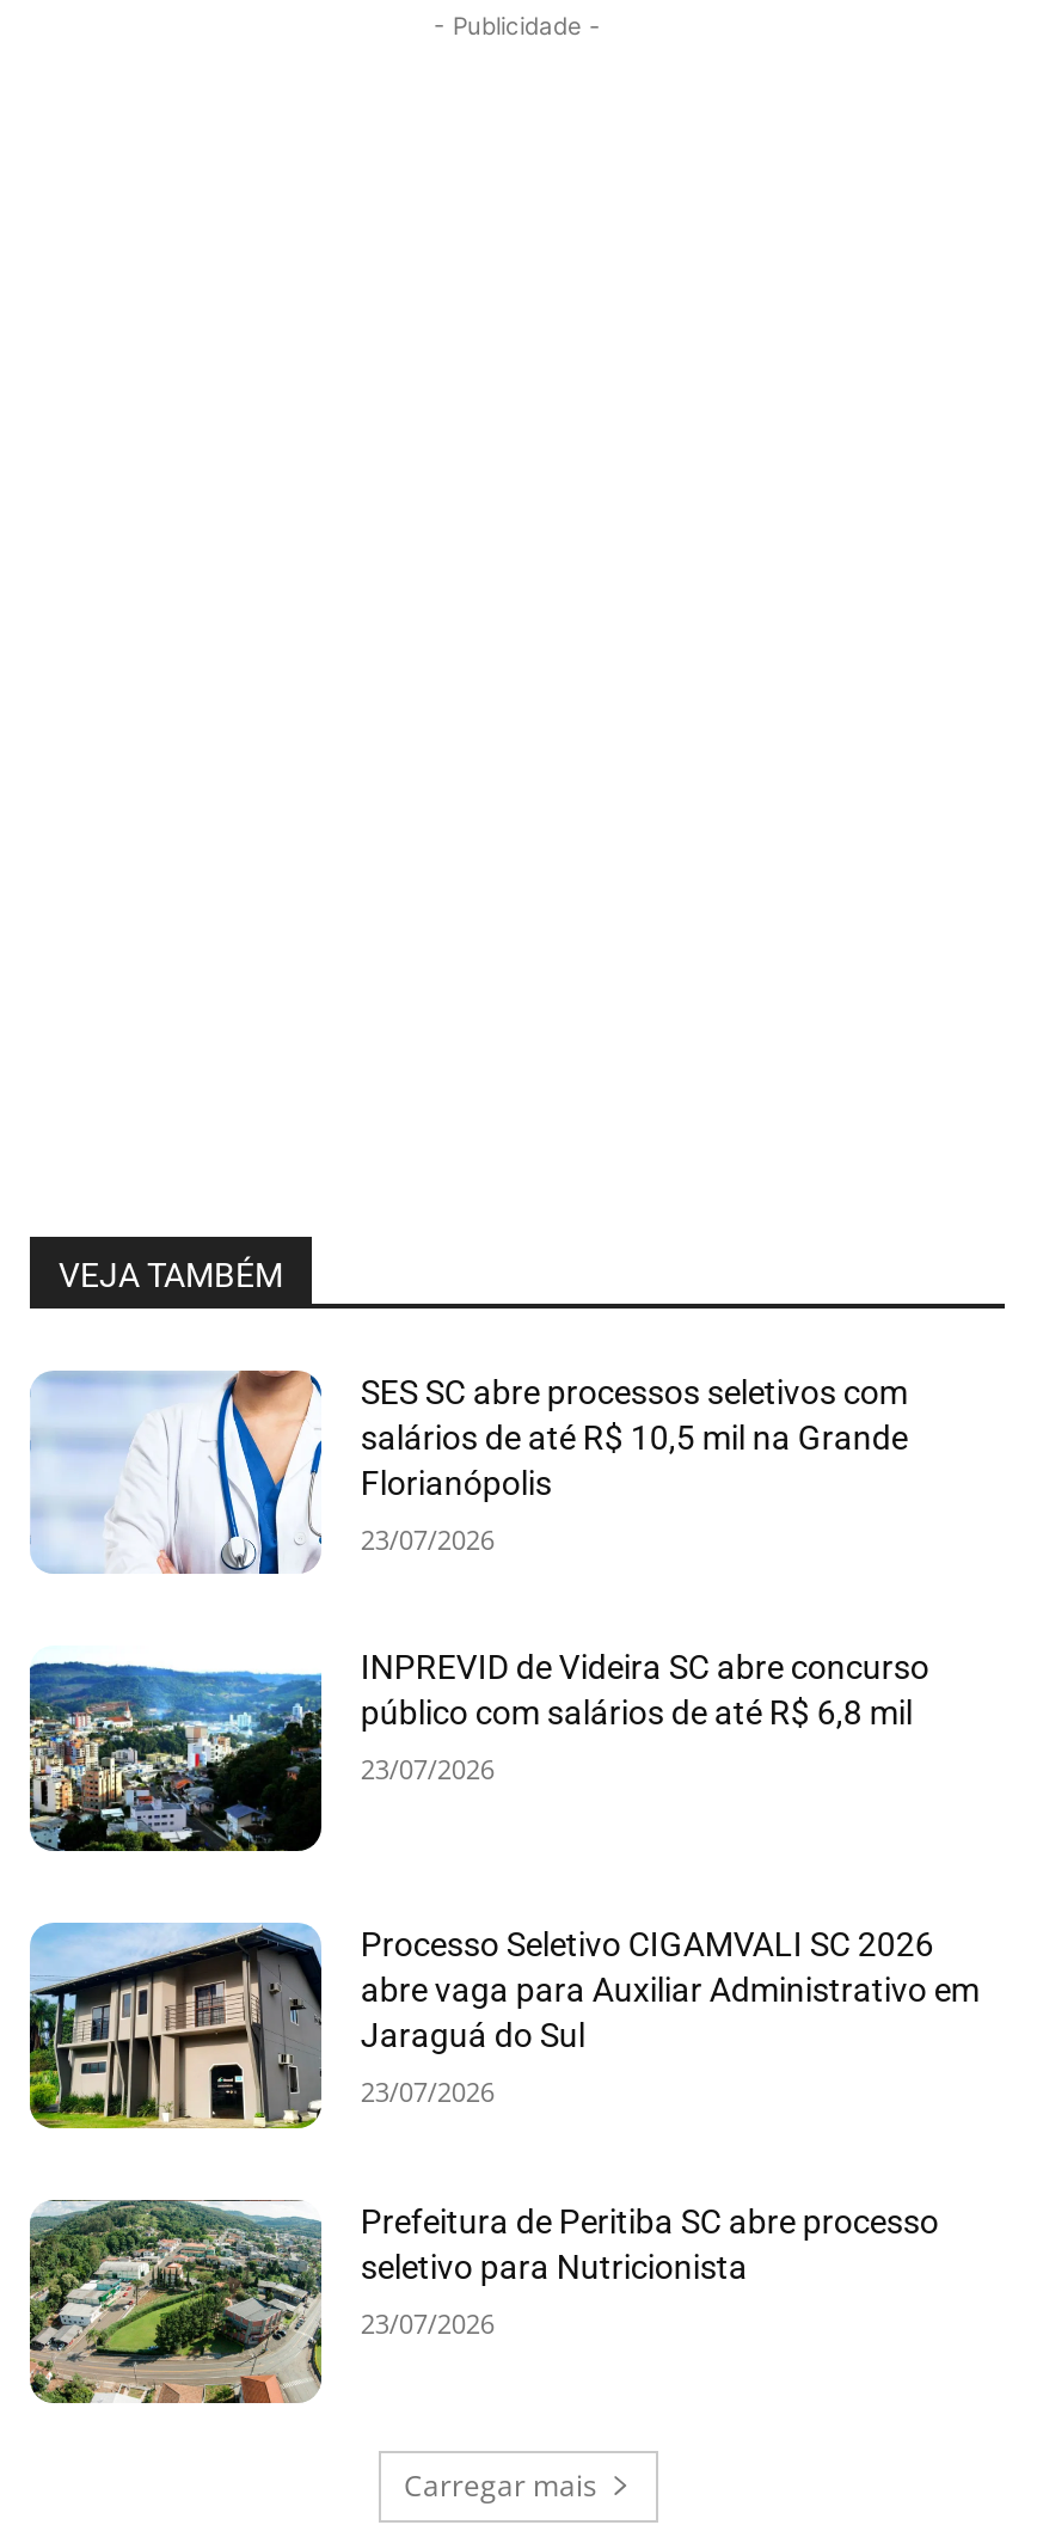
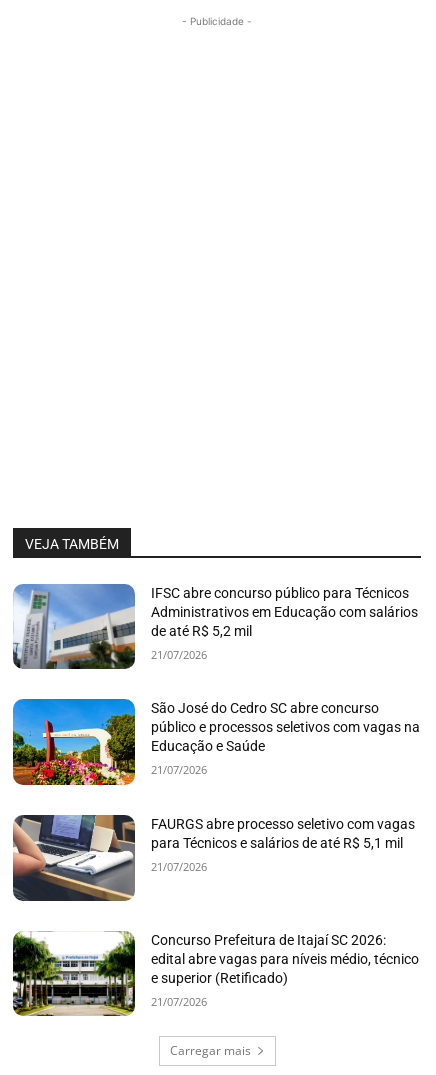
[30,1368,908,1576] [image] | SES SC abre processos seletivos com | salários de até R$ 10,5 mil na Grande | Florianópolis -> [12,583,418,670] [image] | IFSC abre concurso público para Técnicos | Administrativos em Educação com salários | de até R$ 5,2 mil
[361,1521,494,1557] 23/07/2026 -> [151,647,207,662] 21/07/2026
[27,1645,929,1853] [image] | INPREVID de Videira SC abre concurso | público com salários de até R$ 6,8 mil -> [12,698,420,786] [image] | São José do Cedro SC abre concurso | público e processos seletivos com vagas na | Educação e Saúde
[361,1752,494,1788] 23/07/2026 -> [151,762,207,777] 21/07/2026
[27,1923,979,2131] [image] | Processo Seletivo CIGAMVALI SC 2026 | abre vaga para Auxiliar Administrativo em | Jaraguá do Sul -> [12,814,415,902] [image] | FAURGS abre processo seletivo com vagas | para Técnicos e salários de até R$ 5,1 mil
[361,2074,494,2109] 23/07/2026 -> [151,859,207,874] 21/07/2026
[27,2198,939,2406] [image] | Prefeitura de Peritiba SC abre processo | seletivo para Nutricionista -> [12,931,419,1017] [image] | Concurso Prefeitura de Itajaí SC 2026: | edital abre vagas para níveis médio, técnico | e superior (Retificado)
[361,2305,494,2340] 23/07/2026 -> [151,994,207,1009] 21/07/2026

